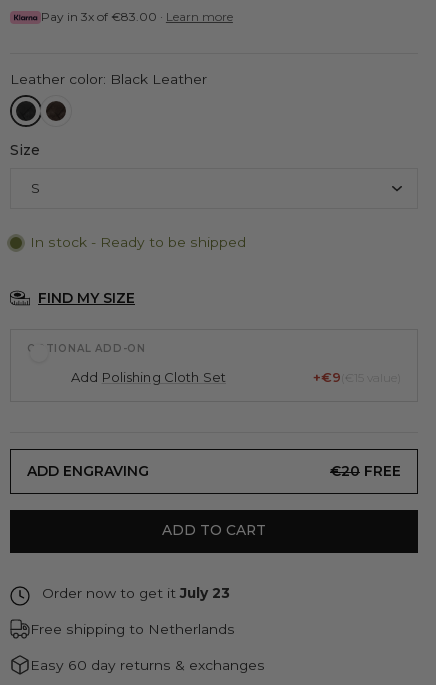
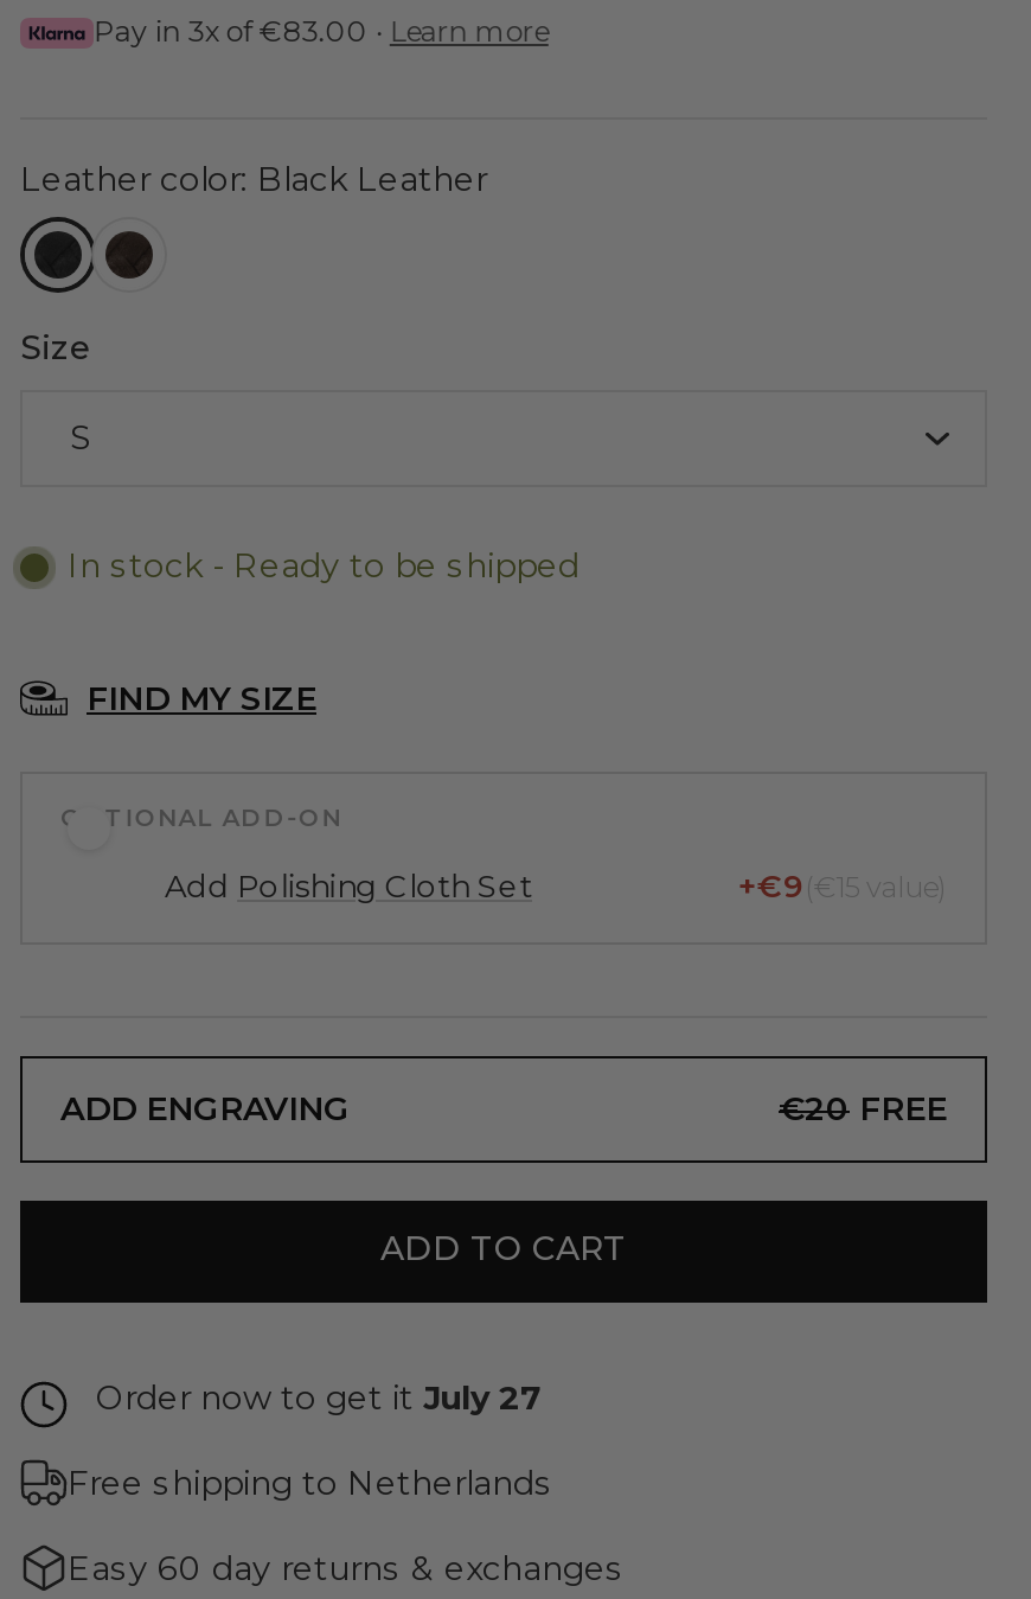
[42,585,230,601] Order now to get it July 23 -> [96,1379,544,1416] Order now to get it July 27

